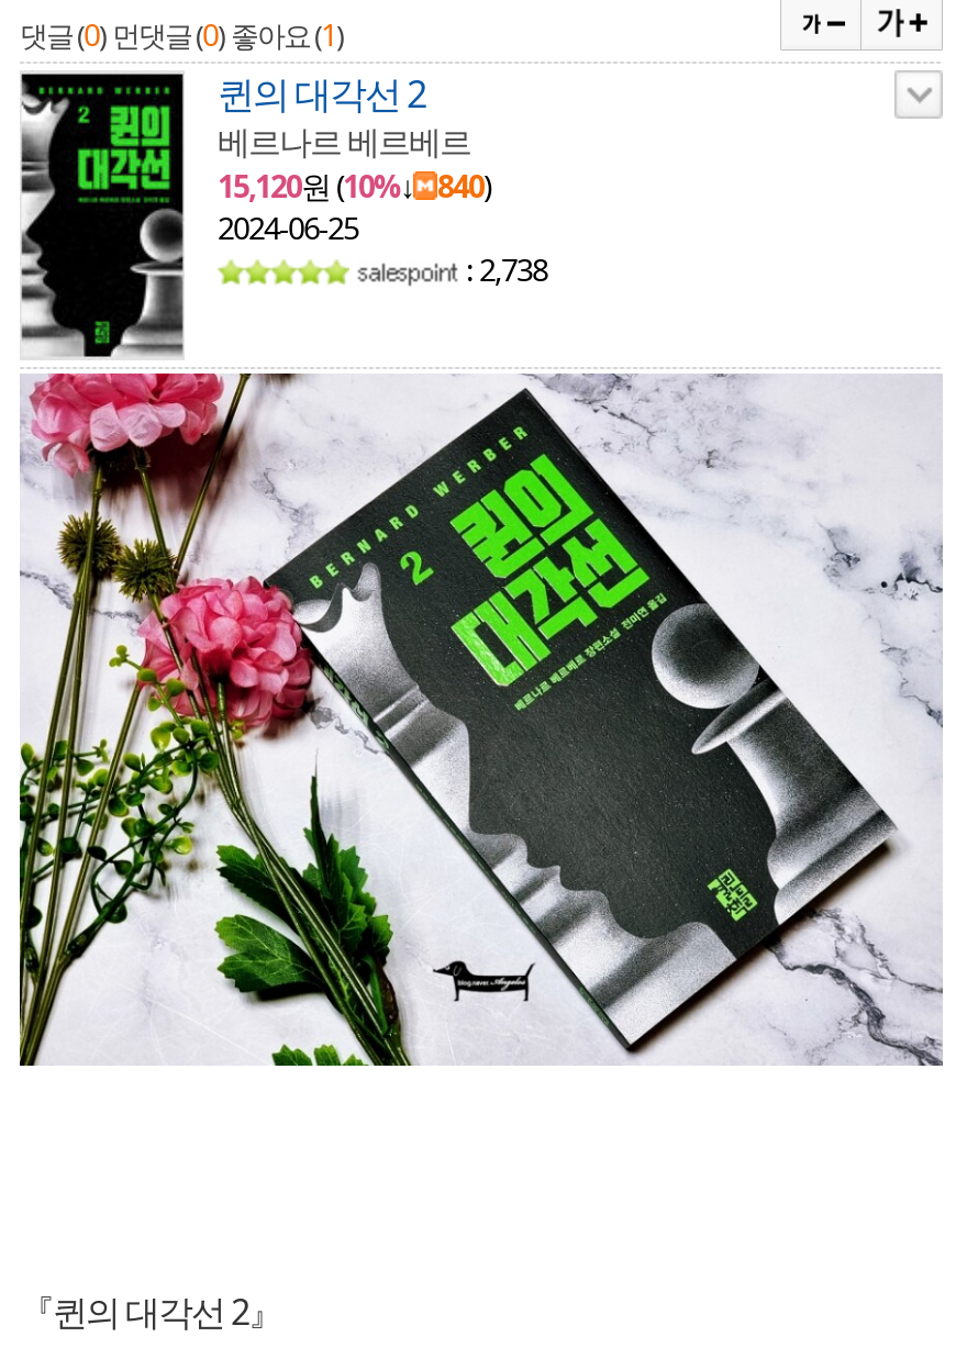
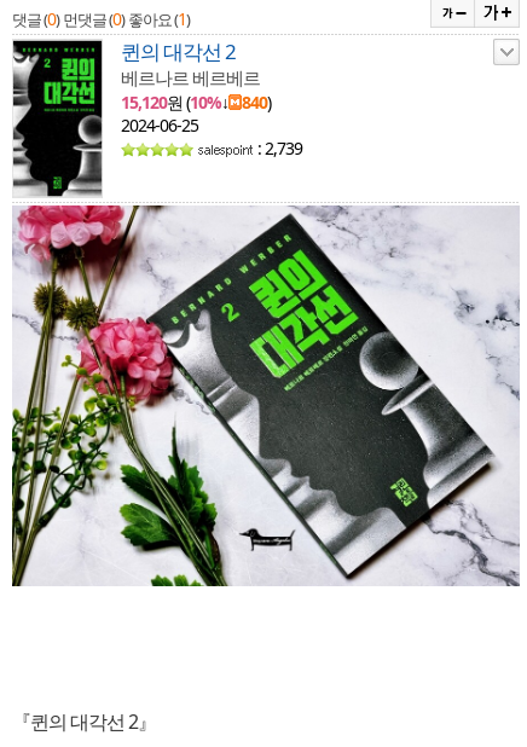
[459,249,547,290] : 2,738 -> [254,137,302,160] : 2,739

